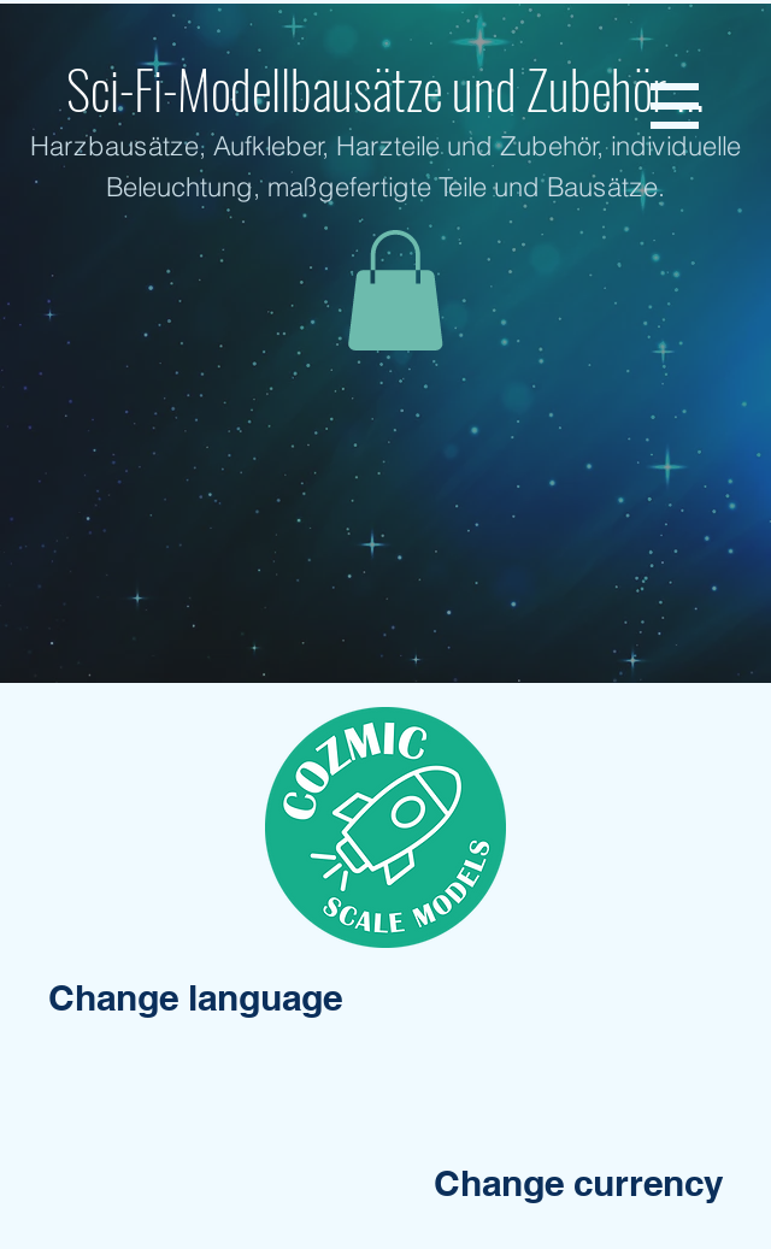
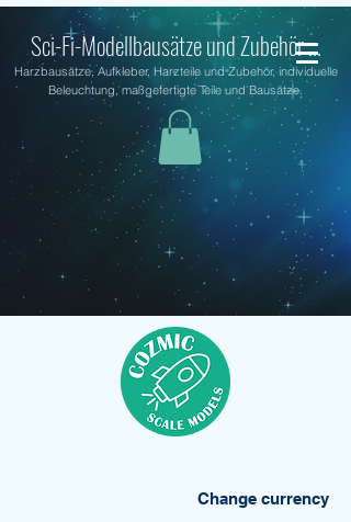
[48,977,342,1018] Change language -> none

